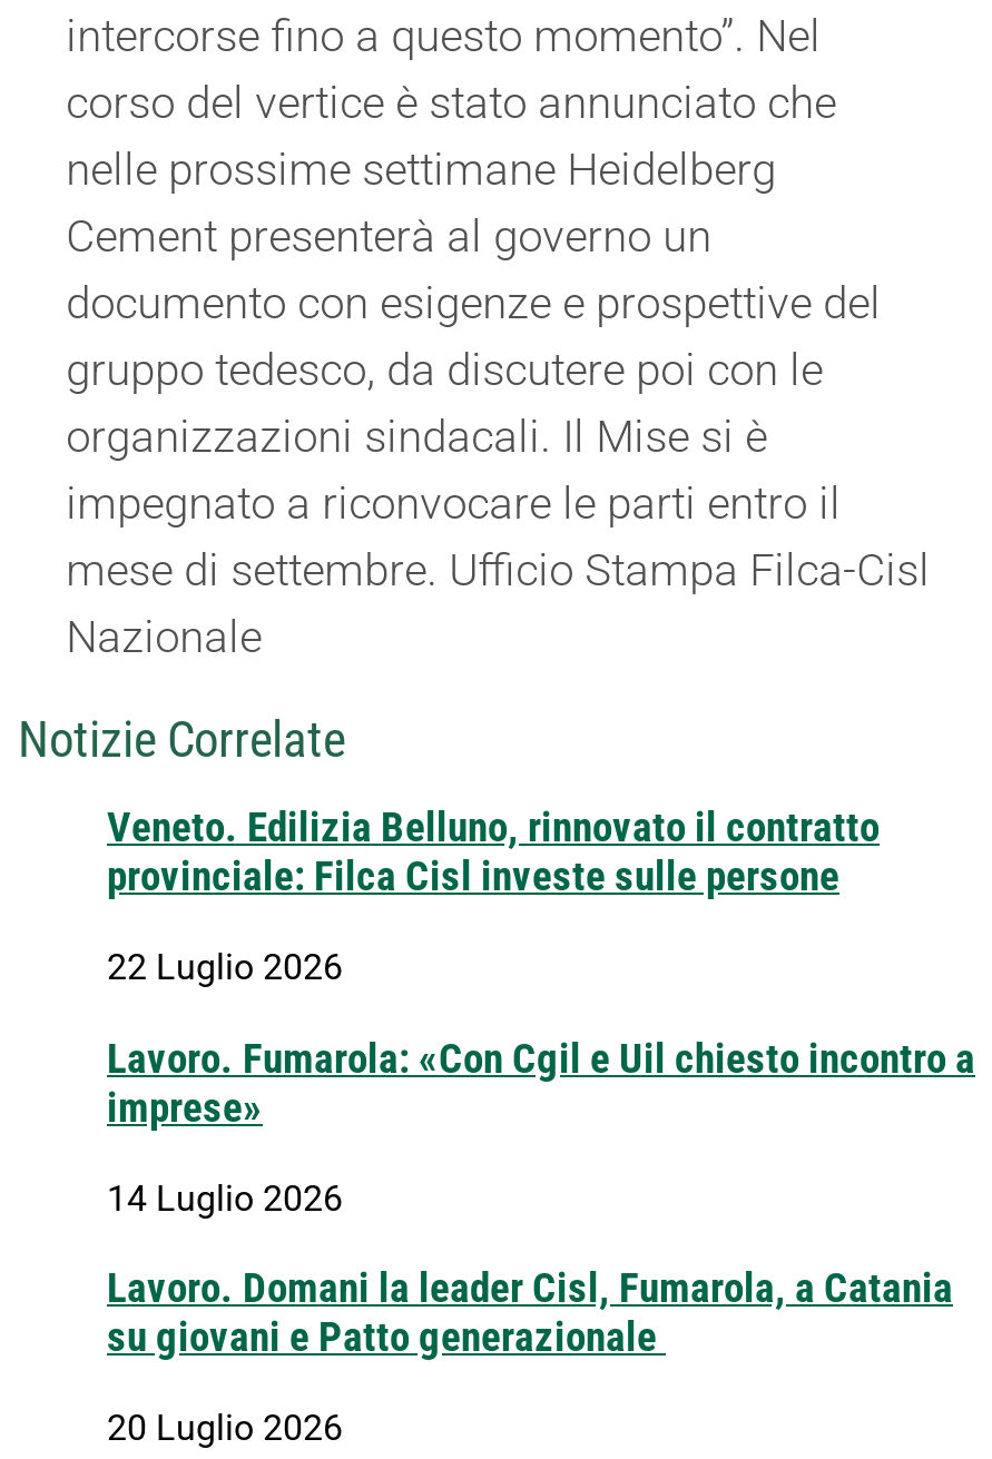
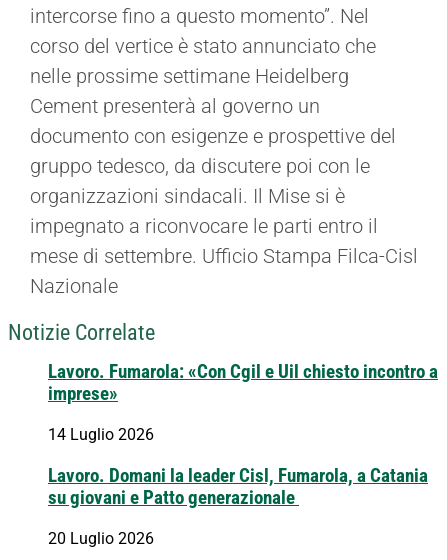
[107,804,880,989] Veneto. Edilizia Belluno, rinnovato il contratto | provinciale: Filca Cisl investe sulle persone | 22 Luglio 2026 -> none

